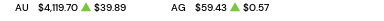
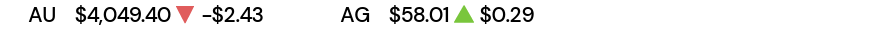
[38,1,78,14] $4,119.70 -> [75,2,171,28] $4,049.40
[94,1,126,14] $39.89 -> [202,2,264,28] -$2.43
[195,1,227,14] $59.43 -> [389,2,449,28] $58.01
[243,1,269,14] $0.57 -> [480,2,534,28] $0.29

